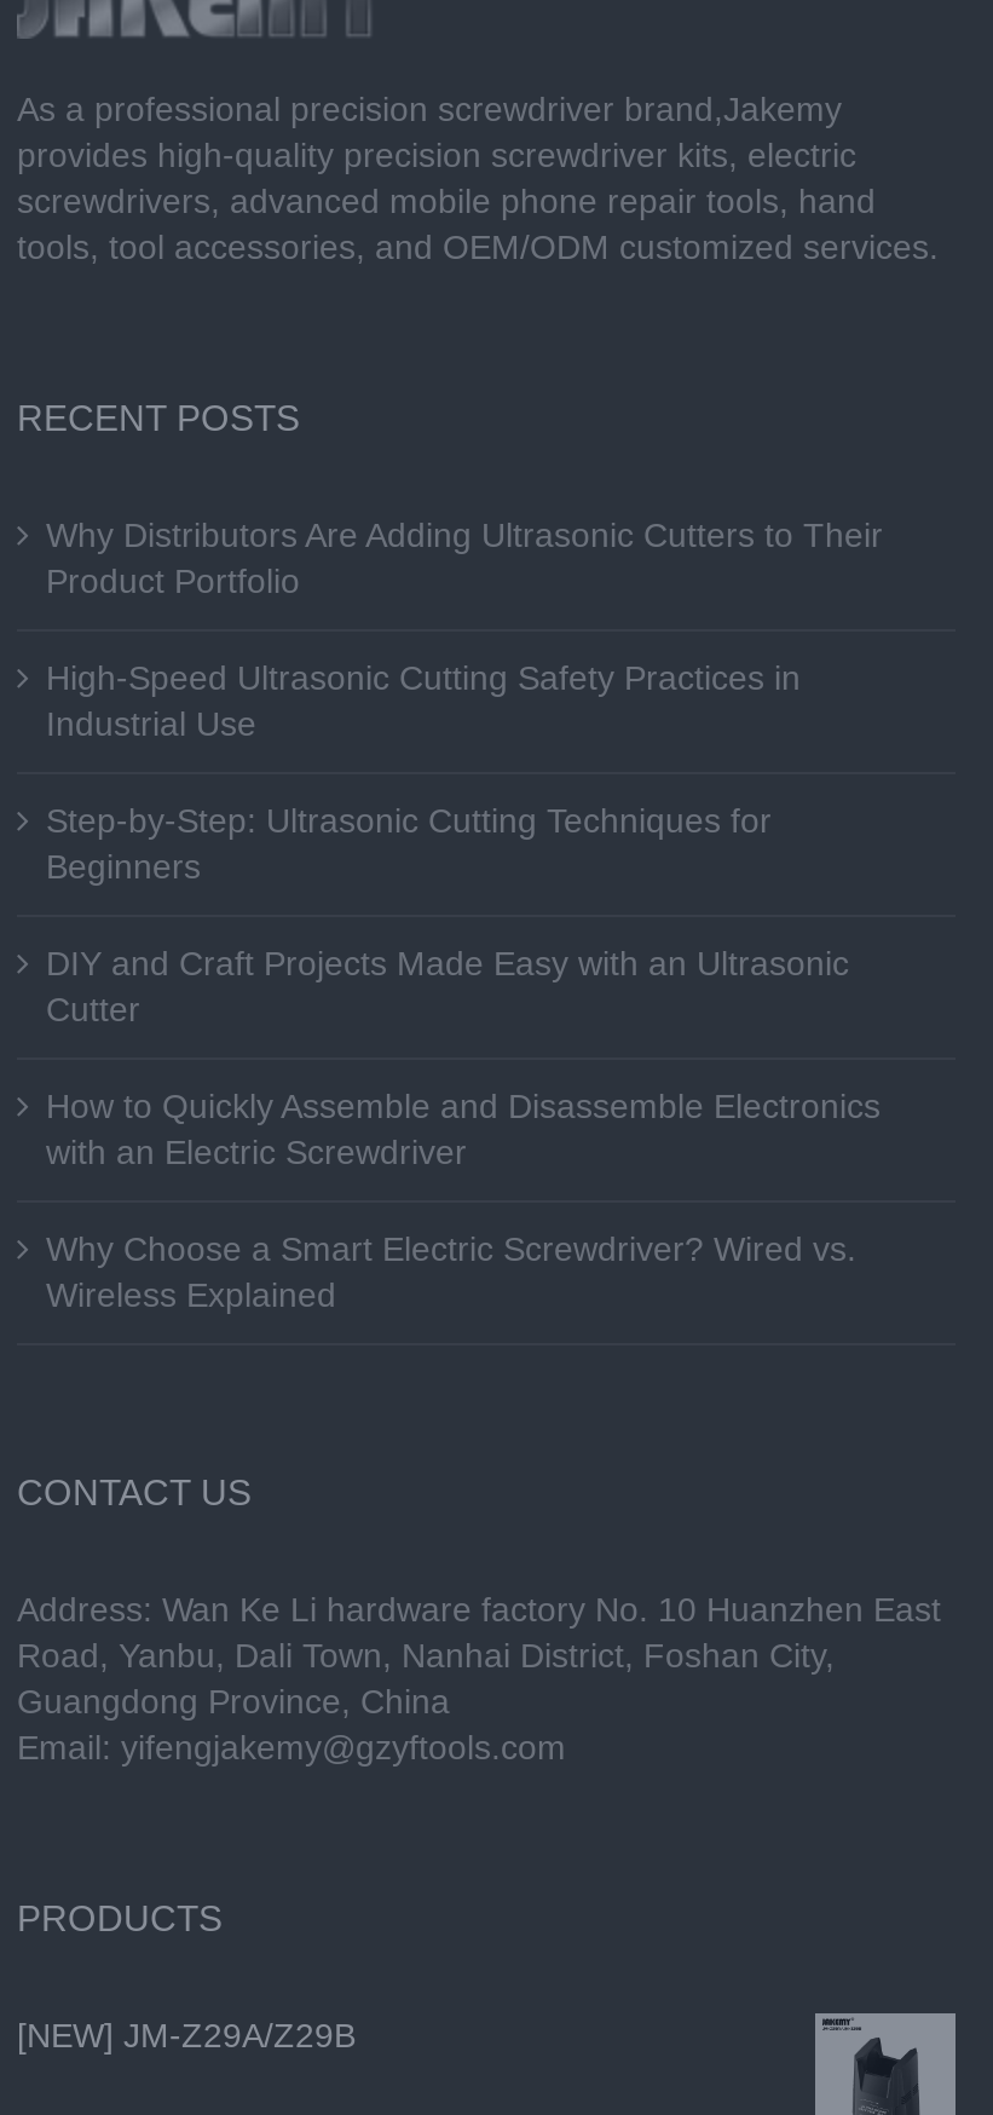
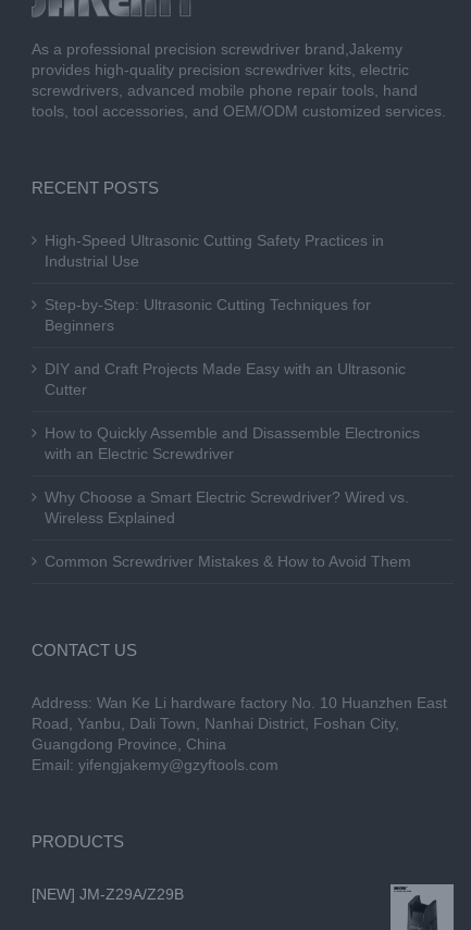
[46,516,883,600] Why Distributors Are Adding Ultrasonic Cutters to Their | Product Portfolio -> none
moved [46,658,881,1314] -> [45,232,420,527]: High-Speed Ultrasonic Cutting Safety Practices in | Industrial Use | Step-by-Step: Ultrasonic Cutting Techniques for | ... | Why Choose a Smart Electric Screwdriver? Wired vs. | Wireless Explained
none -> [45,553,411,570] Common Screwdriver Mistakes & How to Avoid Them

